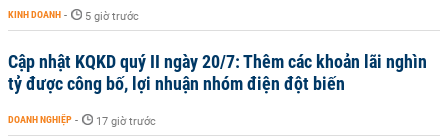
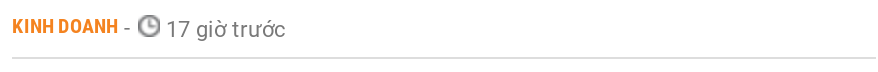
[8,10,427,127] 5 giờ trước | Cập nhật KQKD quý II ngày 20/7: Thêm các khoản lãi nghìn | tỷ được công bố, lợi nhuận nhóm điện đột biến | DOANH NGHIỆP - -> none

